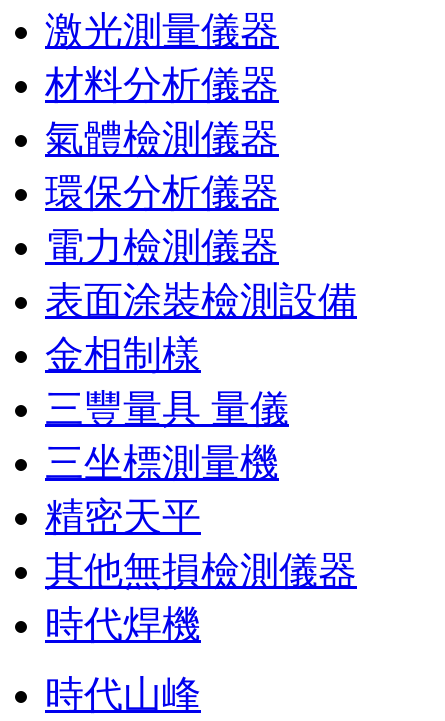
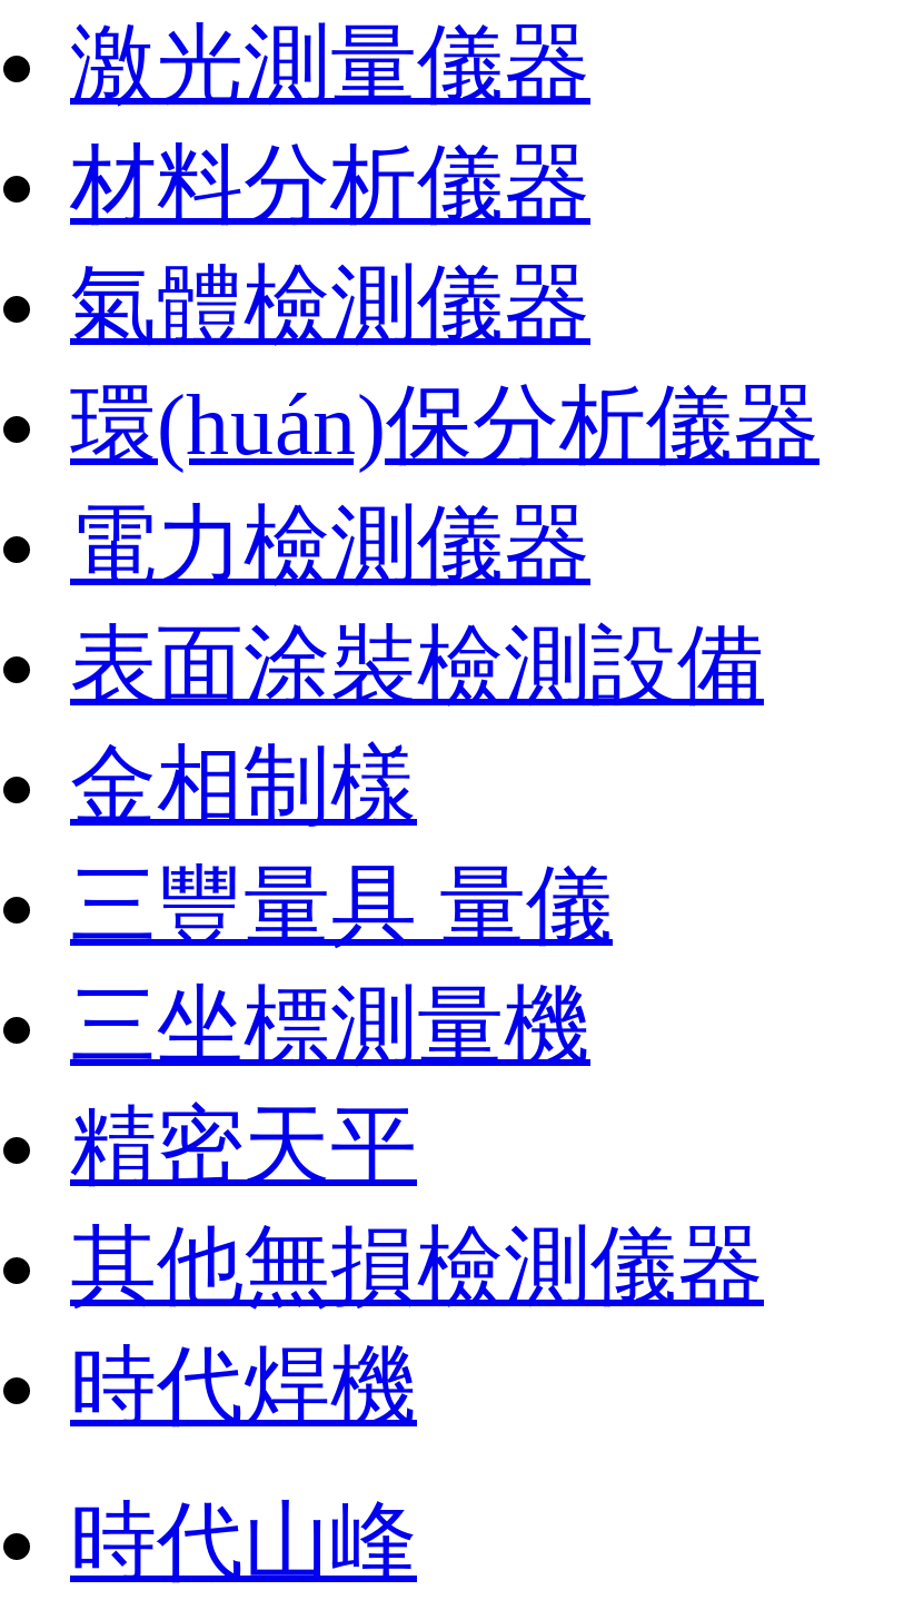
[45,171,279,214] 環保分析儀器 -> [70,376,819,472] 環(huán)保分析儀器

